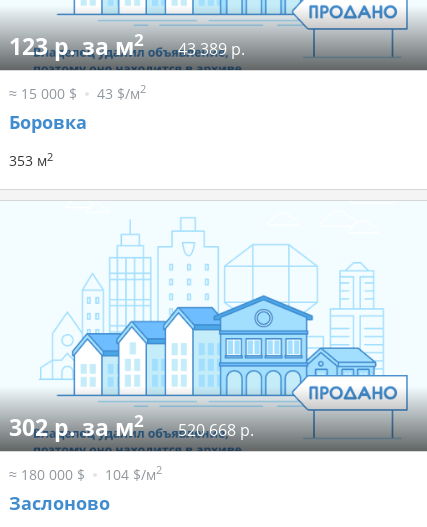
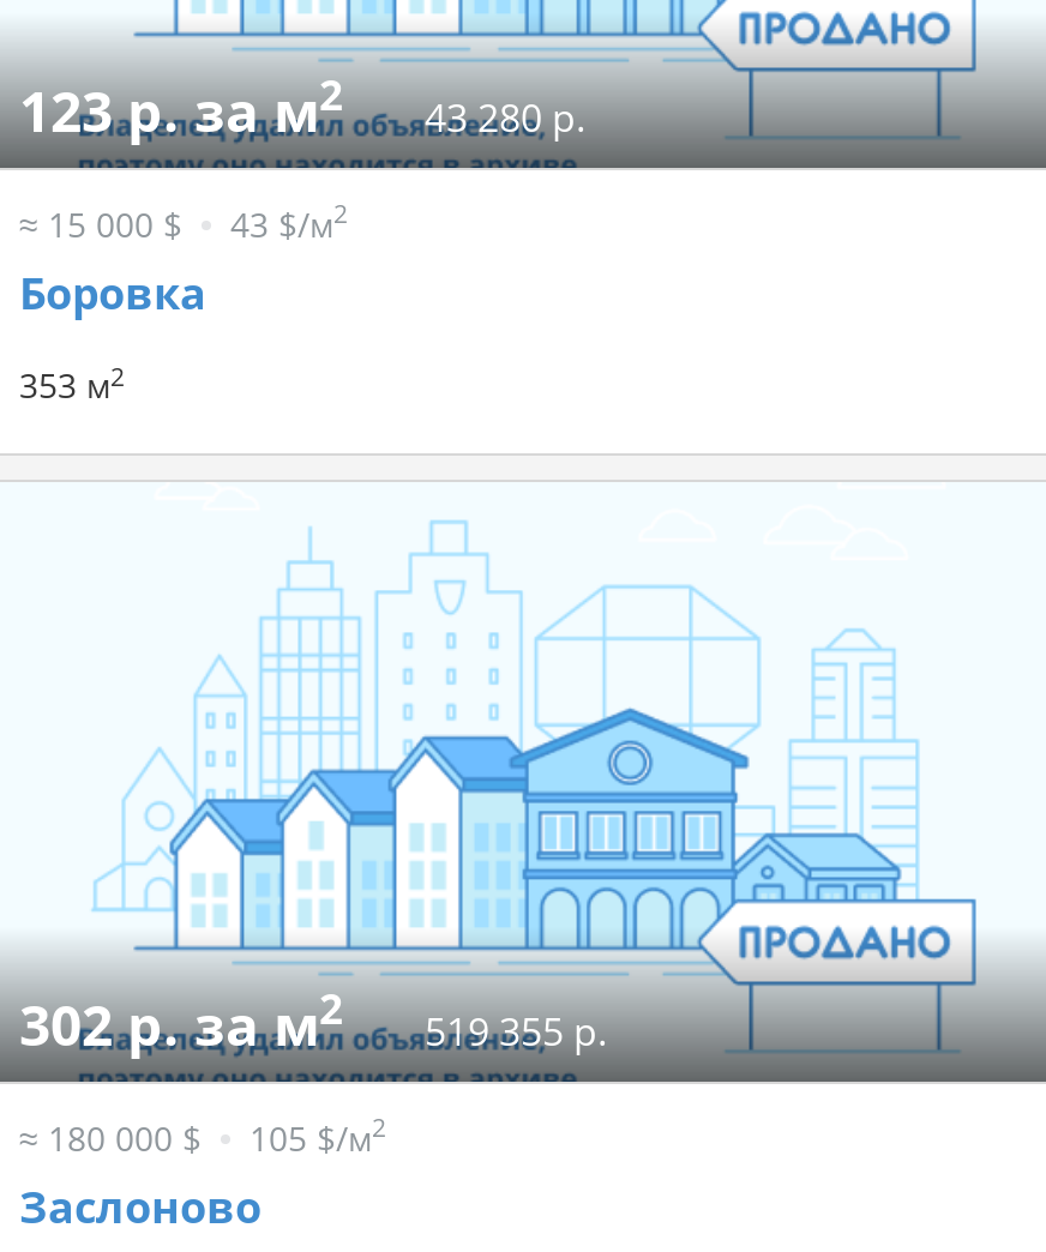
[174,38,245,60] 43 389 р. -> [415,91,585,144] 43 280 р.
[9,409,254,443] 302 р. за м2 520 668 р. -> [19,982,607,1063] 302 р. за м2 519 355 р.
[105,463,162,484] 104 $/м2 -> [250,1110,386,1161] 105 $/м2

